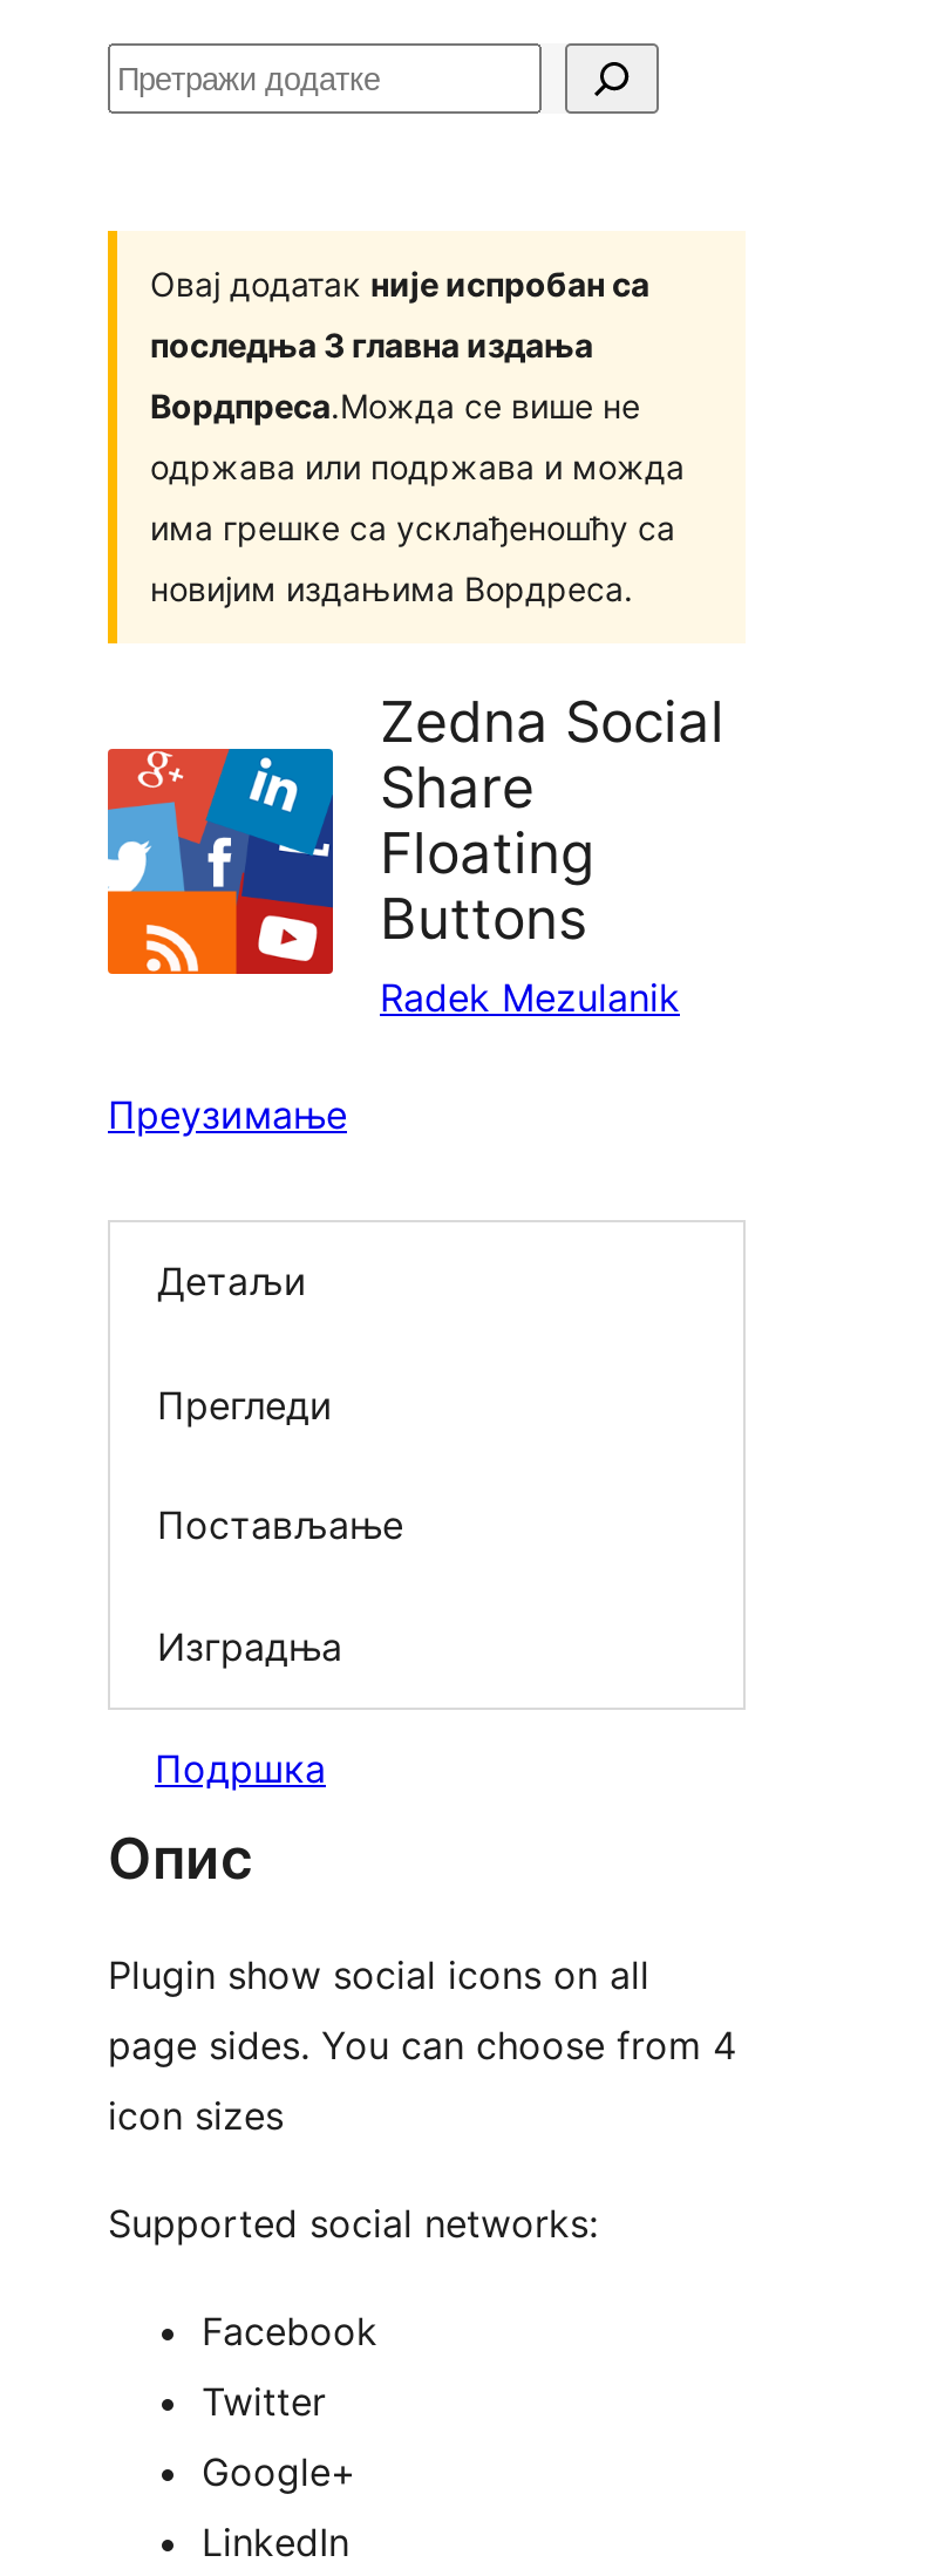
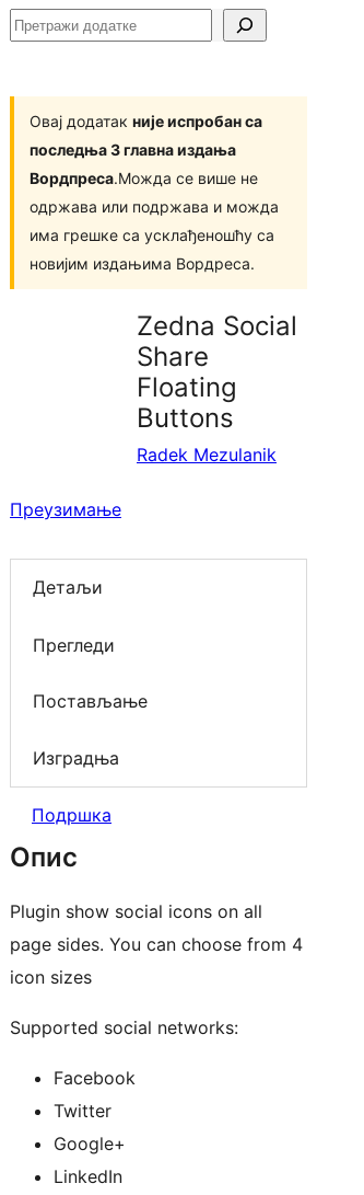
[106,747,335,976] [image] -> none

